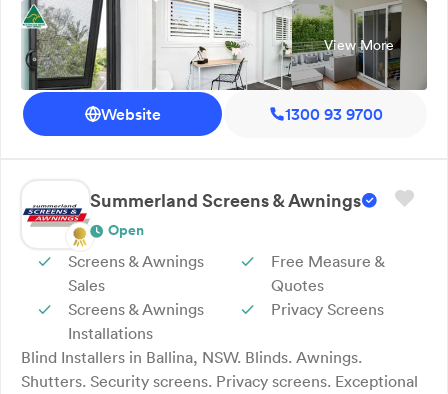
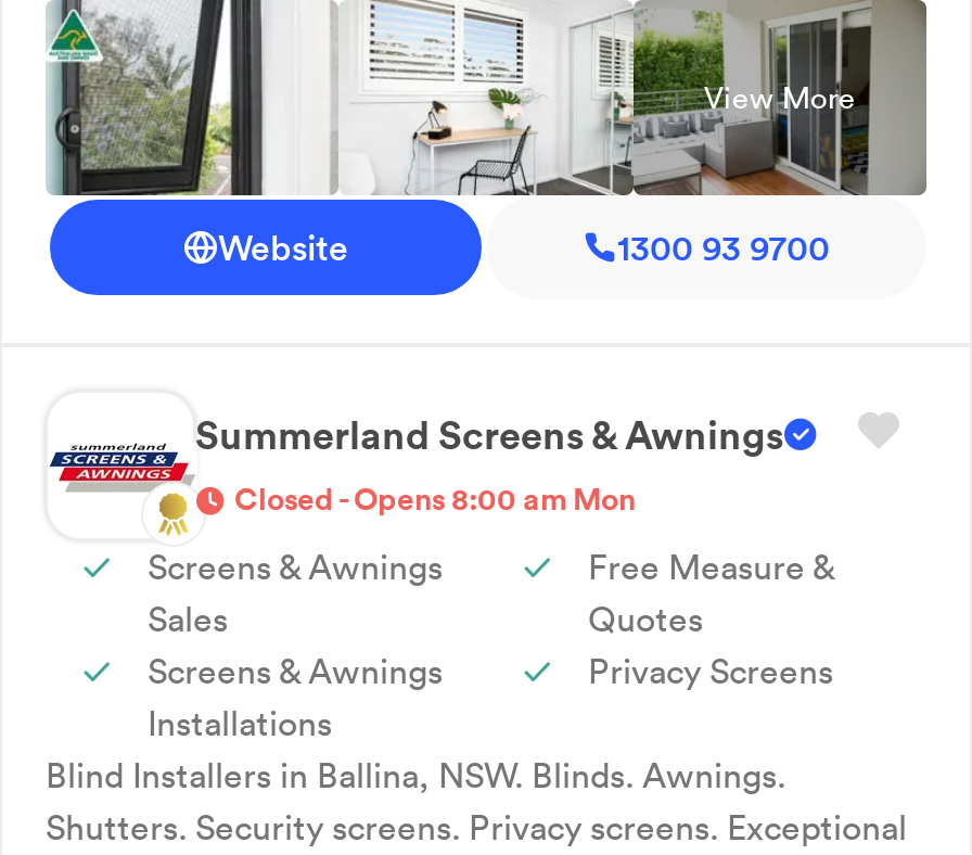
[108,221,144,239] Open -> [234,480,636,520] Closed - Opens 8:00 am Mon

